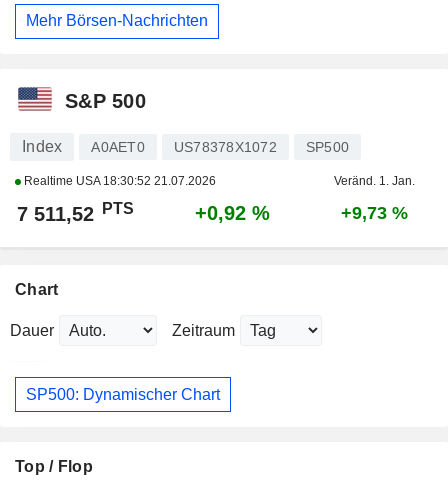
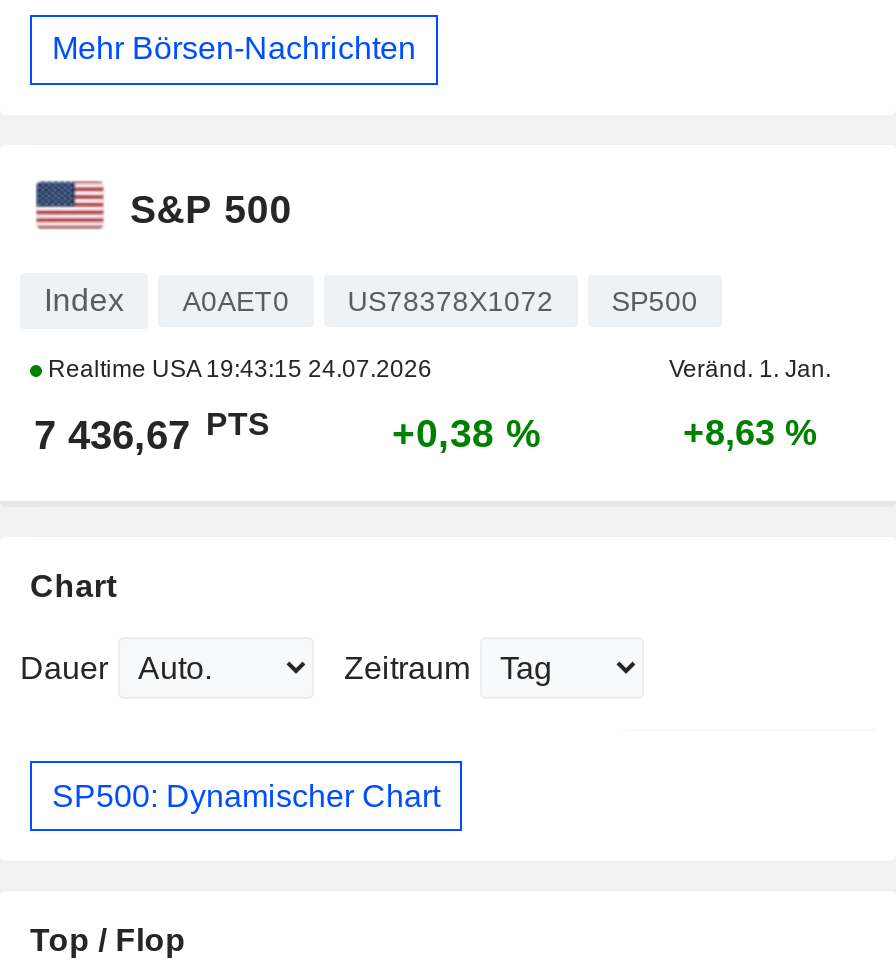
[21,174,216,188] Realtime USA 18:30:52 21.07.2026 -> [42,355,432,383] Realtime USA 19:43:15 24.07.2026
[17,199,134,225] 7 511,52 PTS -> [34,406,270,457] 7 436,67 PTS
[195,202,270,224] +0,92 % -> [392,411,542,455] +0,38 %
[341,203,408,223] +9,73 % -> [683,413,817,453] +8,63 %

